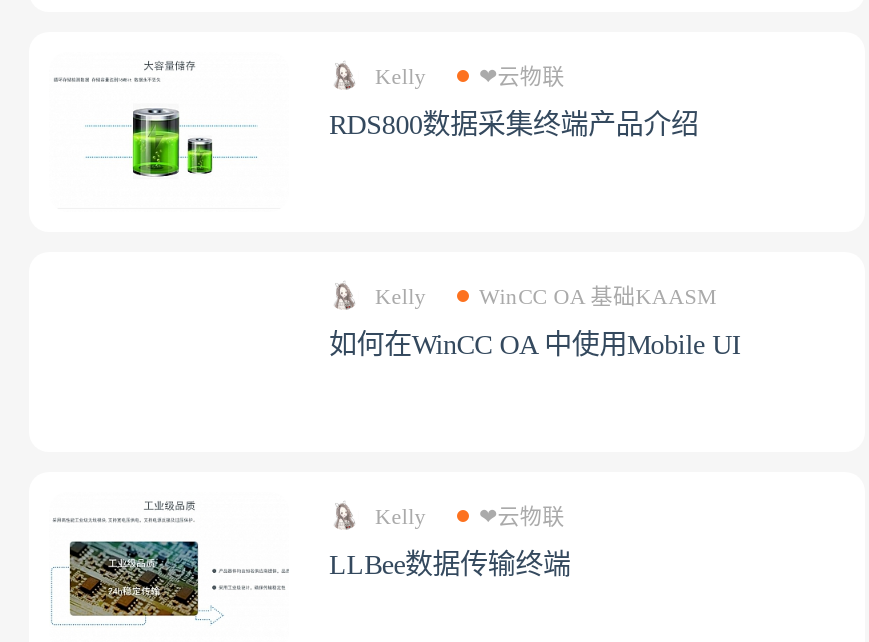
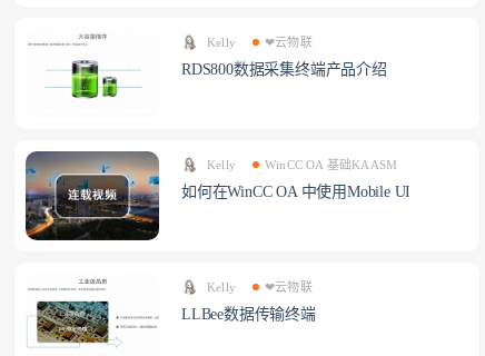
none -> [24,150,160,241] [image]

